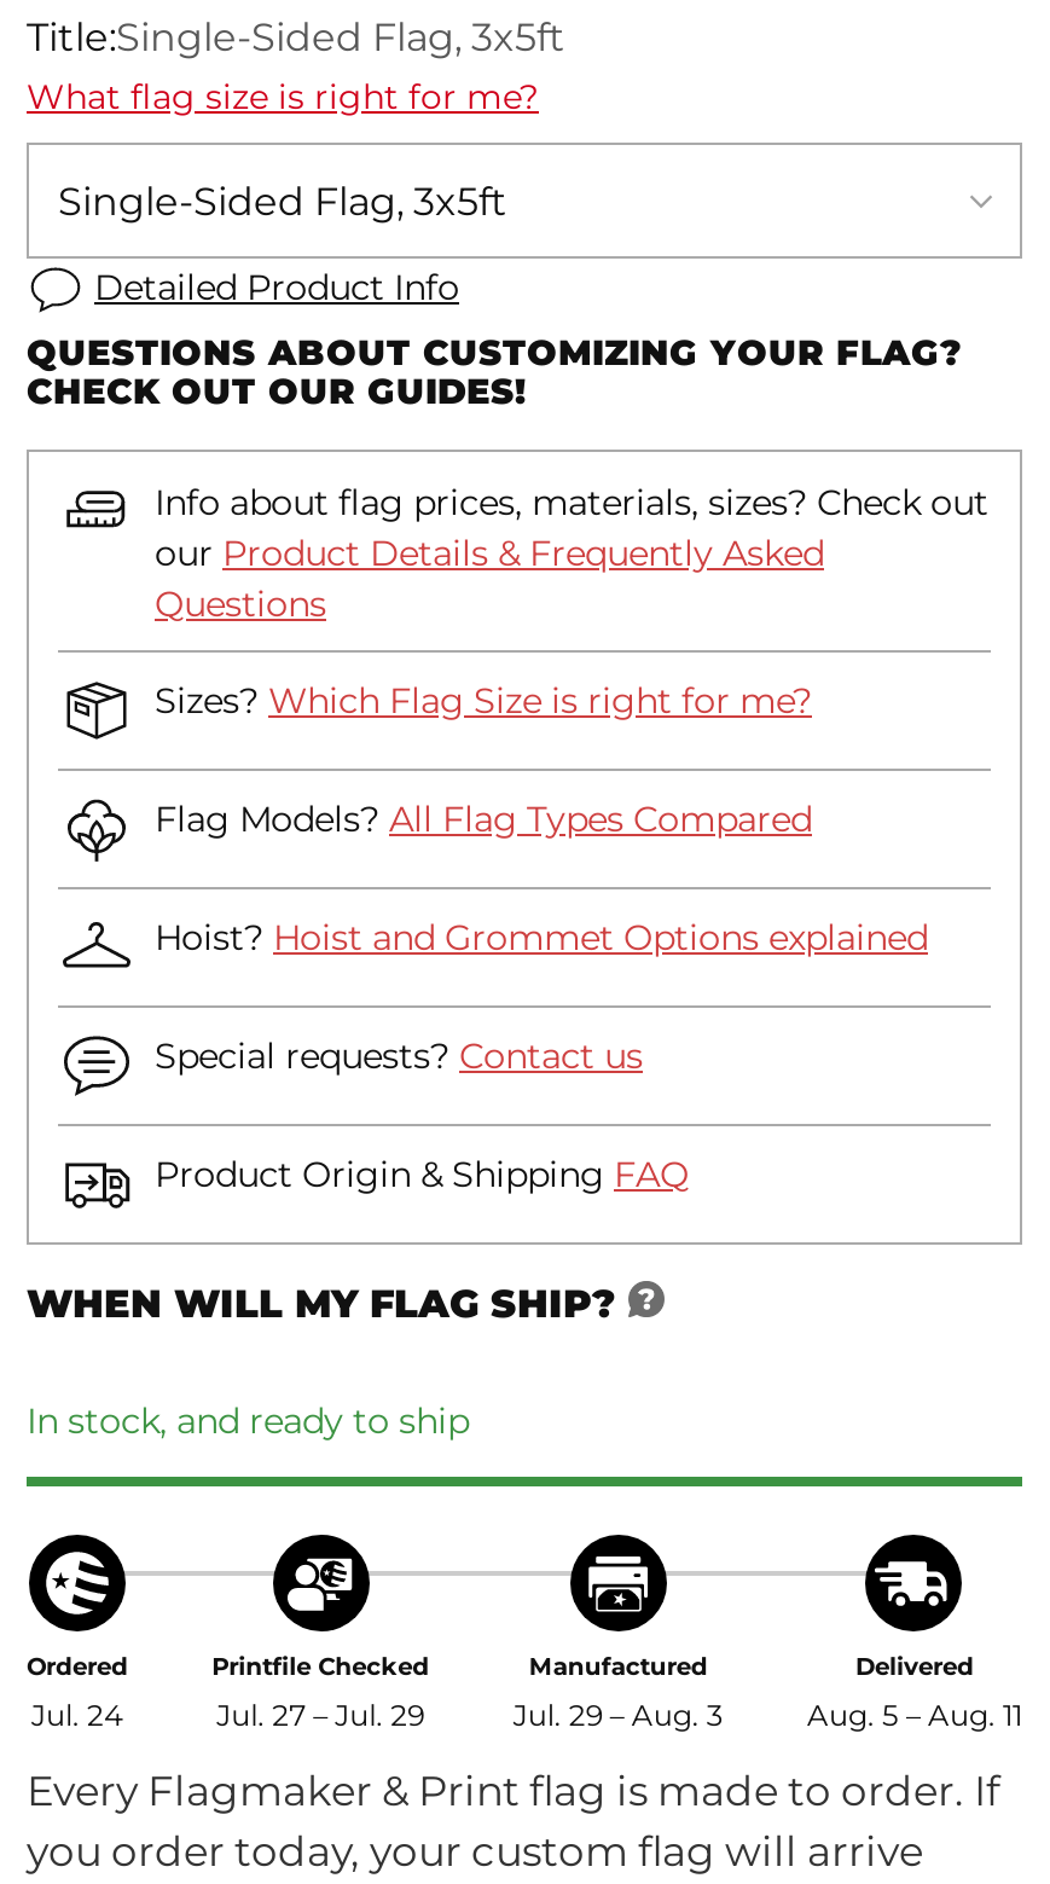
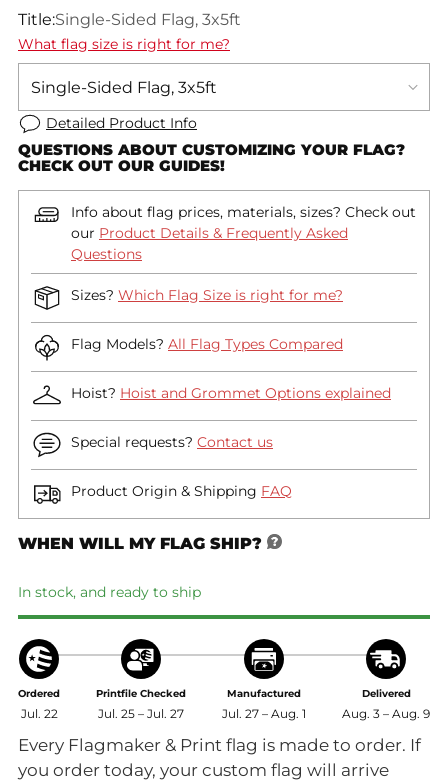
[31,1696,123,1733] Jul. 24 -> [20,706,57,721] Jul. 22
[217,1696,425,1733] Jul. 27 – Jul. 29 -> [98,706,184,721] Jul. 25 – Jul. 27
[513,1696,723,1733] Jul. 29 – Aug. 3 -> [222,706,306,721] Jul. 27 – Aug. 1
[807,1696,1022,1733] Aug. 5 – Aug. 11 -> [342,706,430,721] Aug. 3 – Aug. 9

